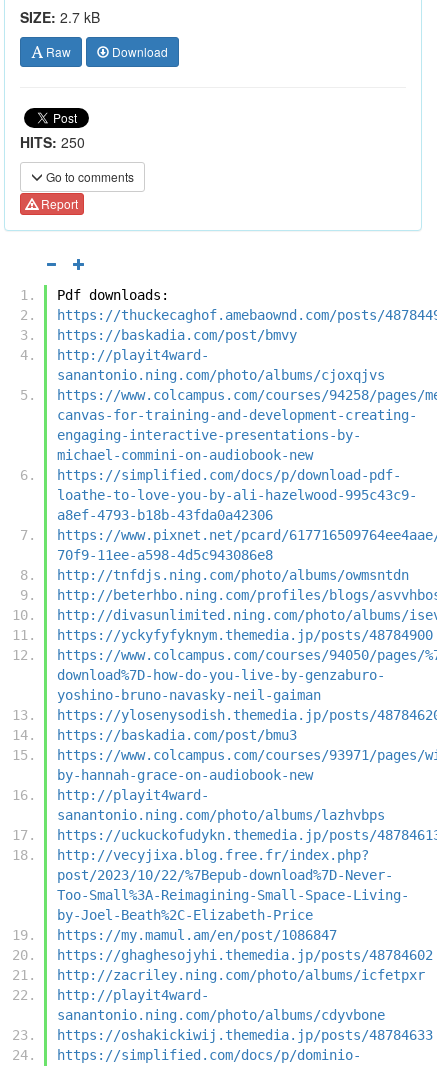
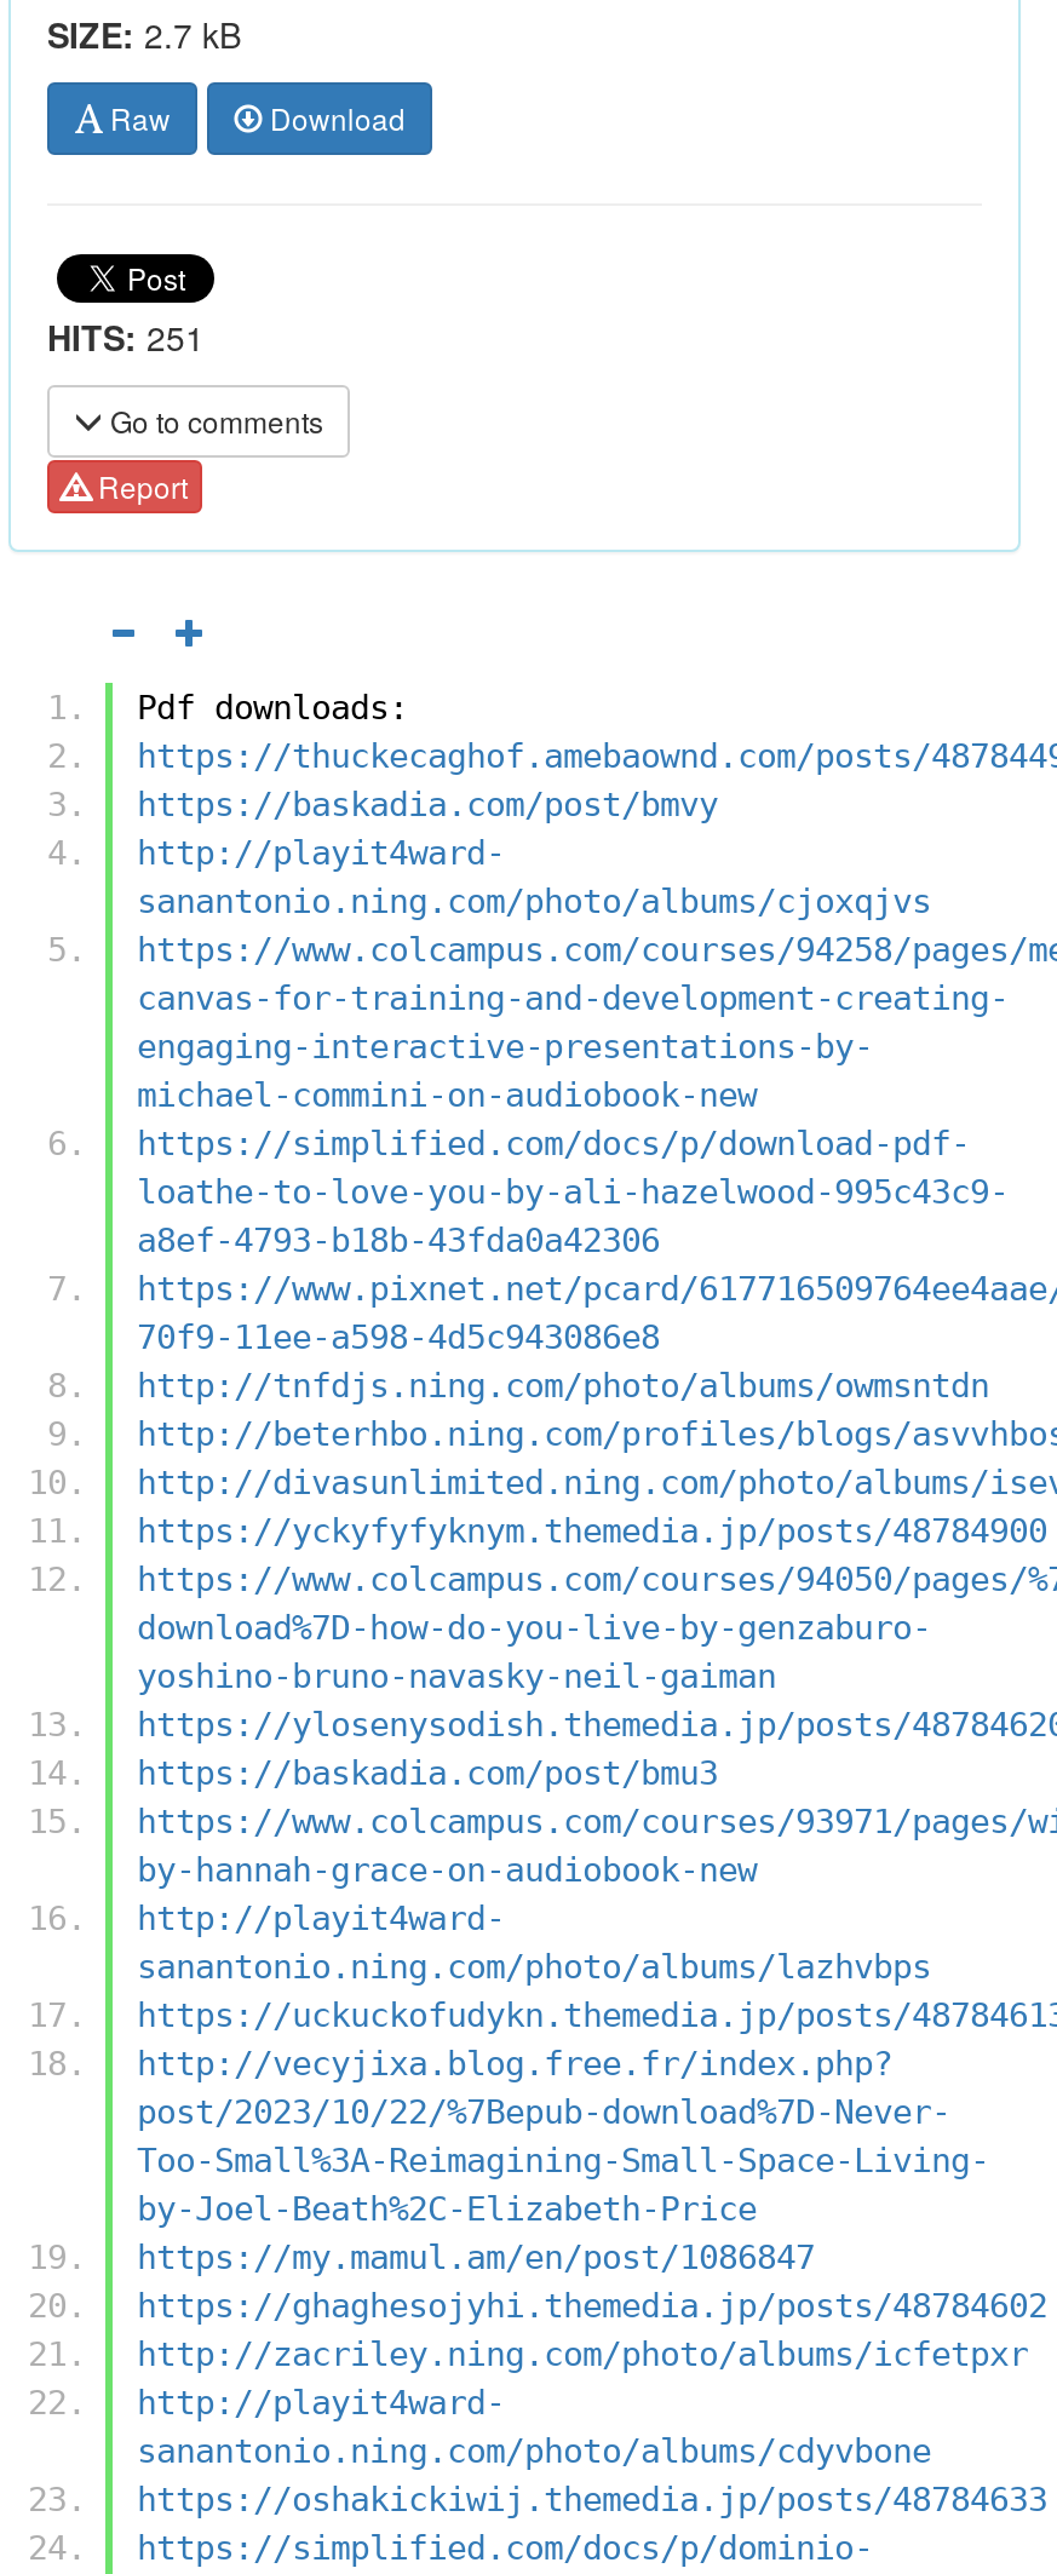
[20,132,85,152] HITS: 250 -> [47,312,205,361] HITS: 251

